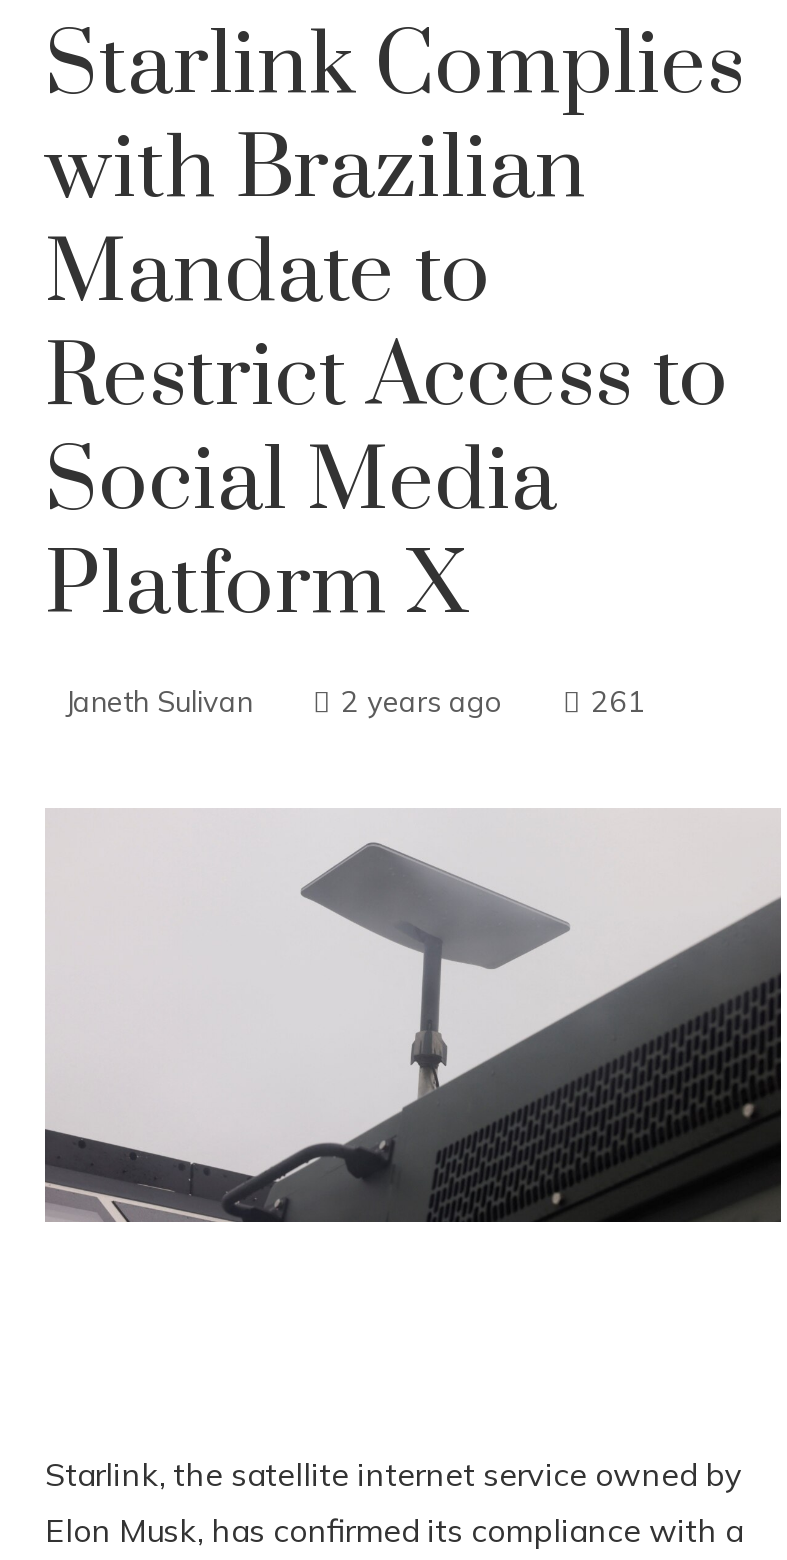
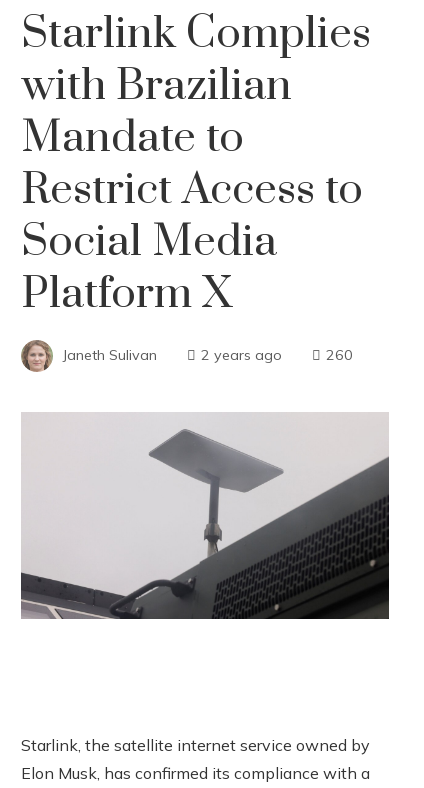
[591,684,645,720] 261 -> [326,346,353,364] 260

